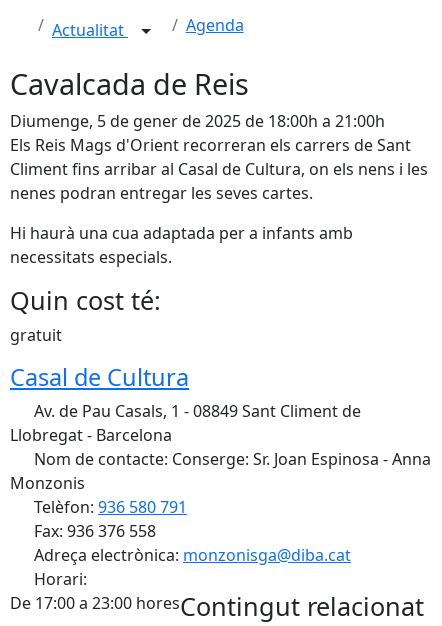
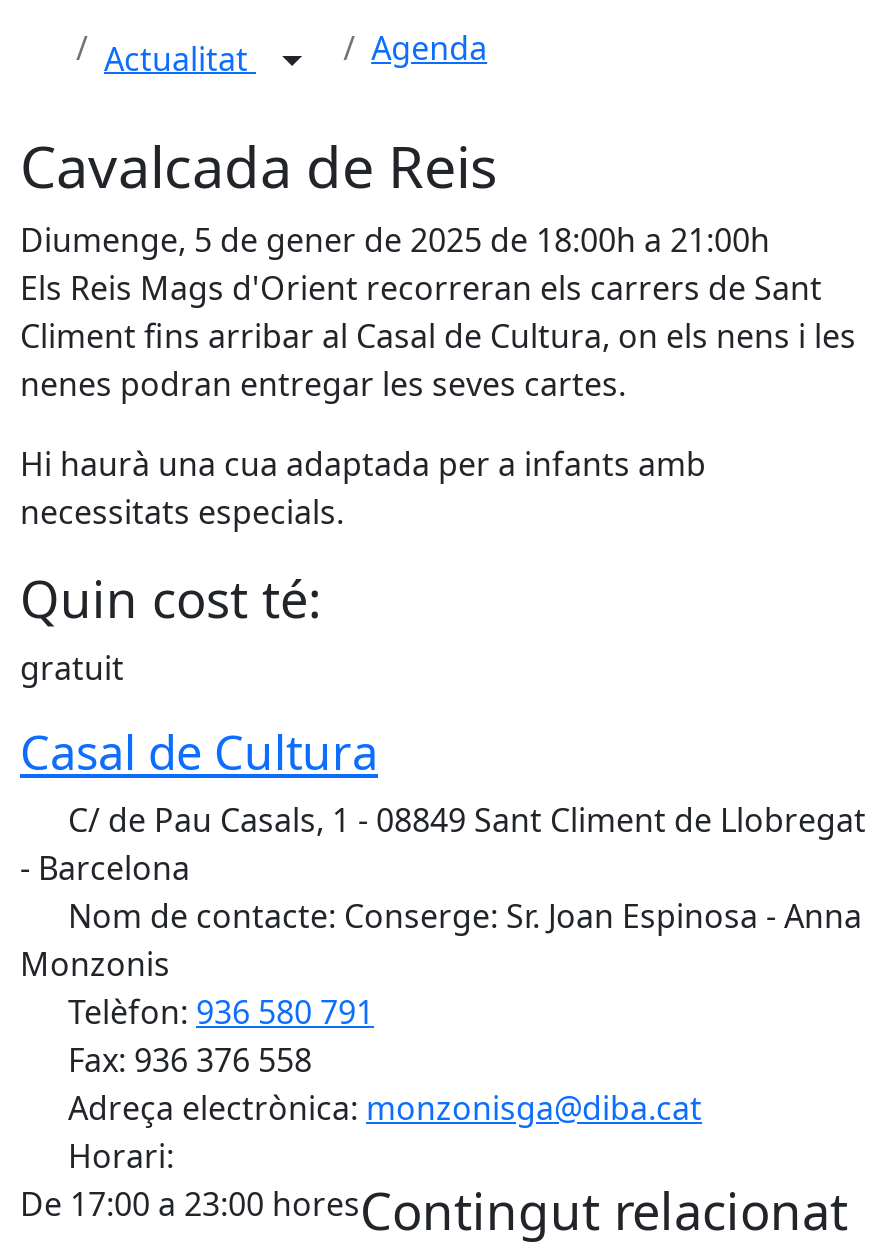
[10,400,361,446] Av. de Pau Casals, 1 - 08849 Sant Climent de | Llobregat - Barcelona -> [20,798,866,890] C/ de Pau Casals, 1 - 08849 Sant Climent de Llobregat | - Barcelona

